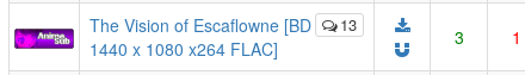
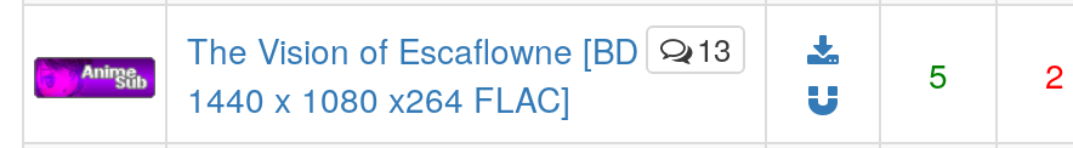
[454,25,464,49] 3 -> [929,50,948,98] 5
[511,25,521,49] 1 -> [1045,50,1065,98] 2

